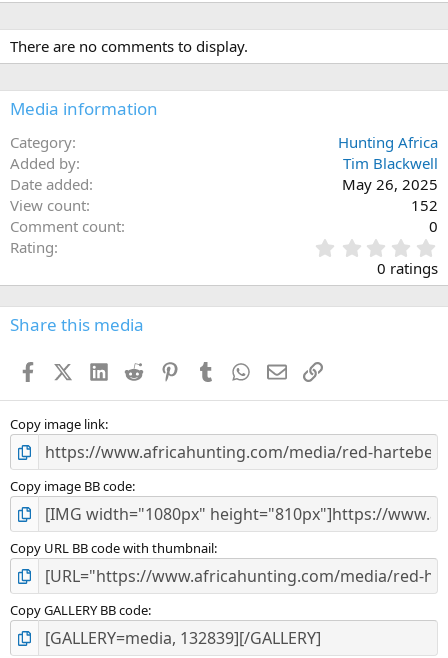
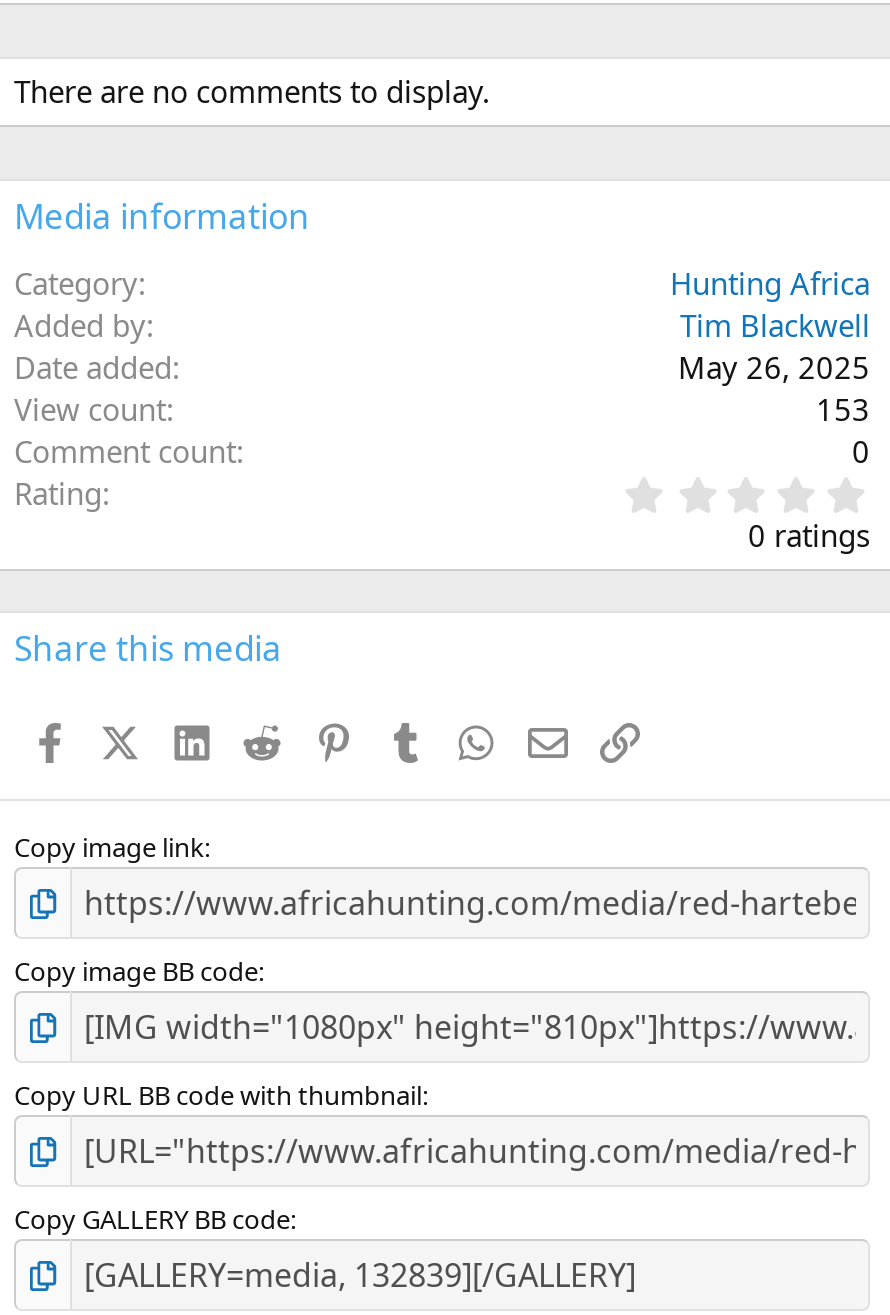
[411,195,438,215] 152 -> [816,390,870,430] 153

